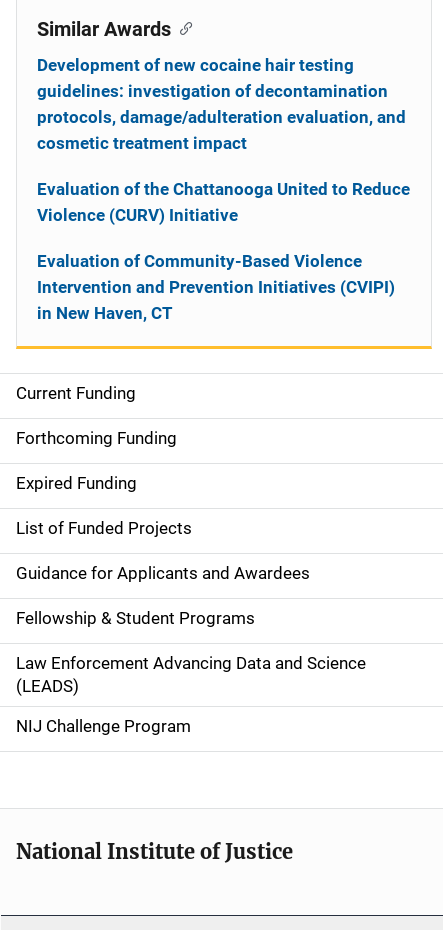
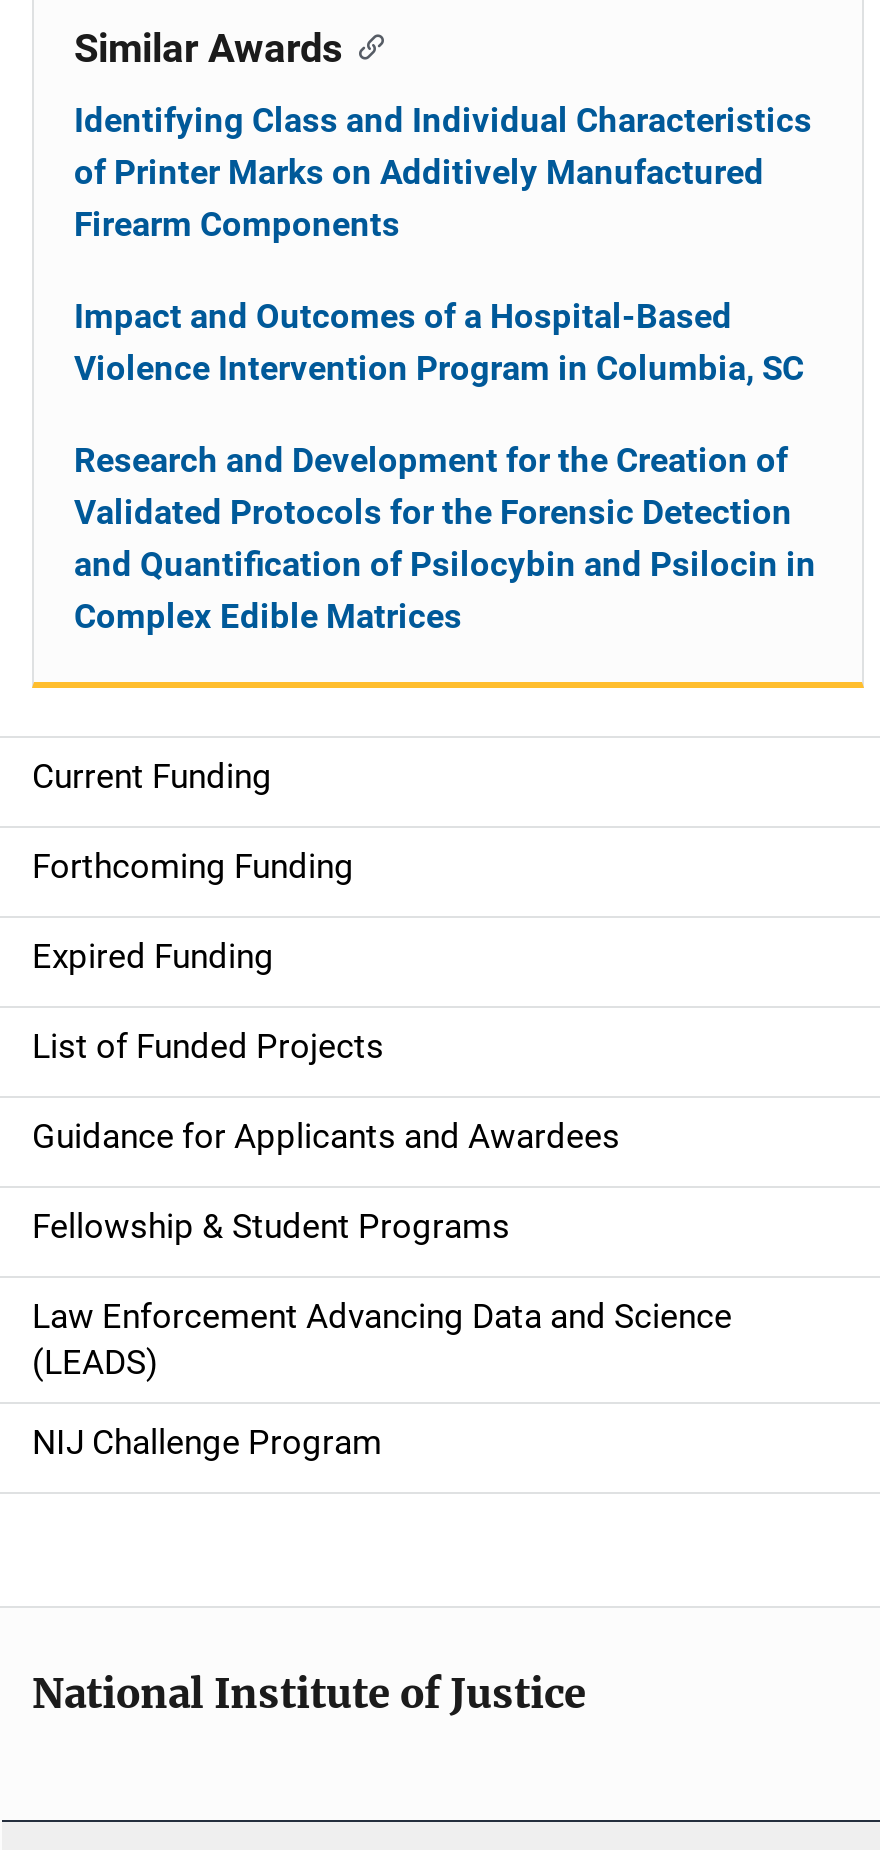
[37,55,406,153] Development of new cocaine hair testing | guidelines: investigation of decontamination | protocols, damage/adulteration evaluation, and | cosmetic treatment impact -> [74,100,812,244] Identifying Class and Individual Characteristics | of Printer Marks on Additively Manufactured | Firearm Components
[37,179,410,225] Evaluation of the Chattanooga United to Reduce | Violence (CURV) Initiative -> [74,296,804,388] Impact and Outcomes of a Hospital-Based | Violence Intervention Program in Columbia, SC
[37,251,395,323] Evaluation of Community-Based Violence | Intervention and Prevention Initiatives (CVIPI) | in New Haven, CT -> [74,440,816,636] Research and Development for the Creation of | Validated Protocols for the Forensic Detection | and Quantification of Psilocybin and Psilocin in | Complex Edible Matrices

